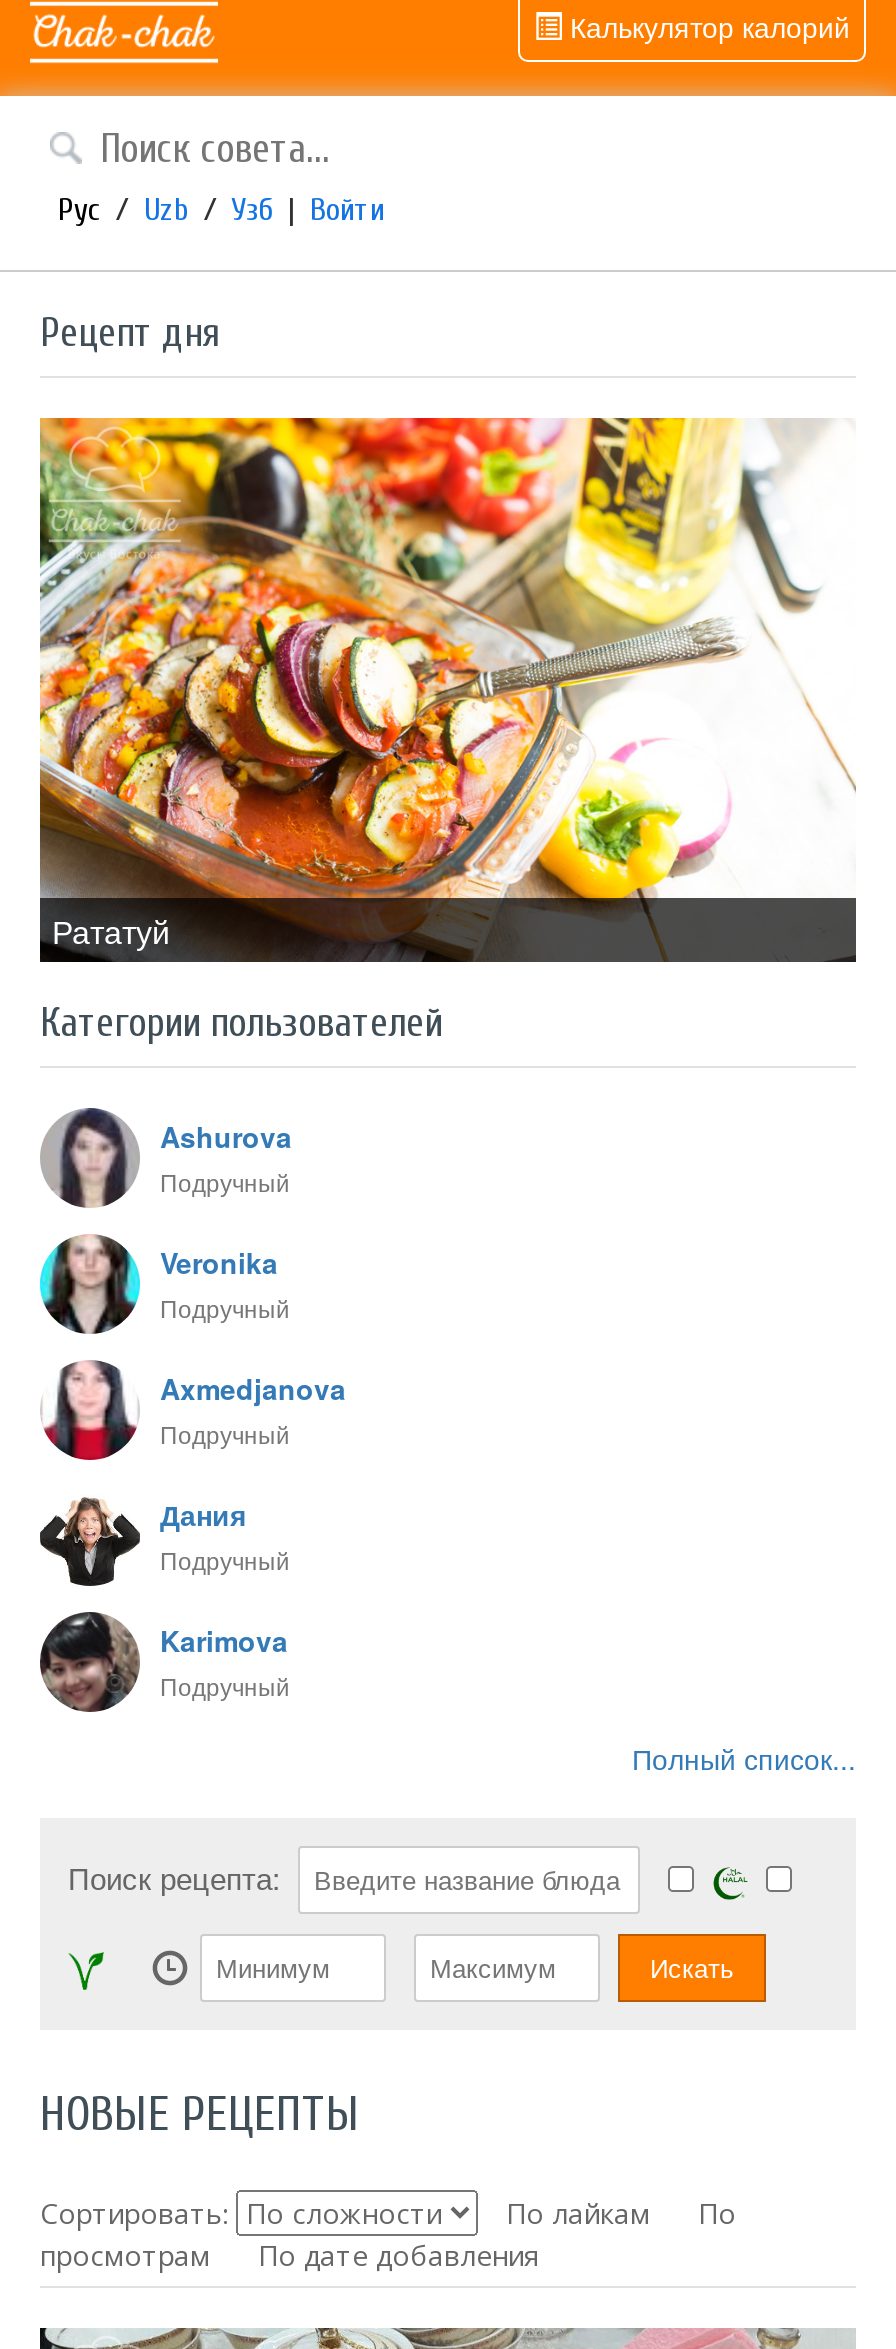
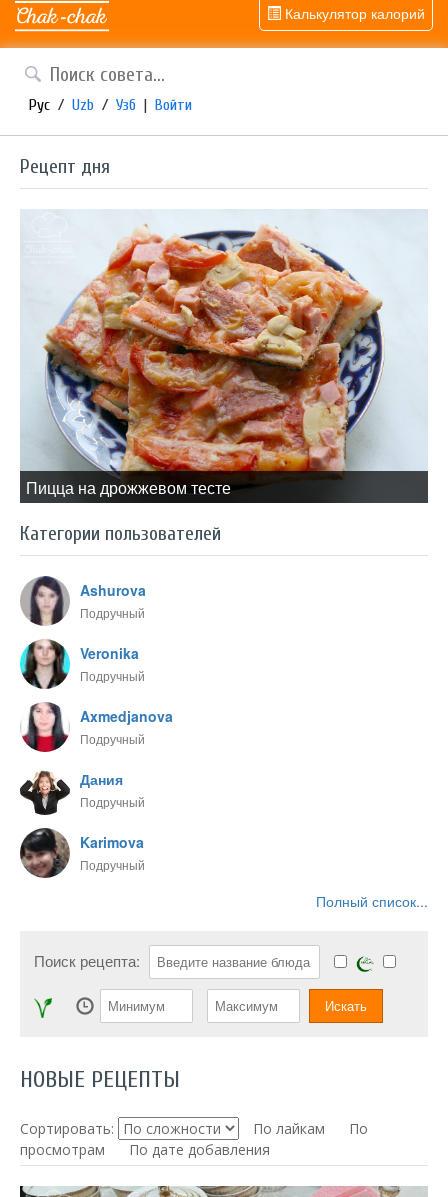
[38,416,856,962] [image] | Рататуй -> [20,212,427,503] [image] | Пицца на дрожжевом тесте

